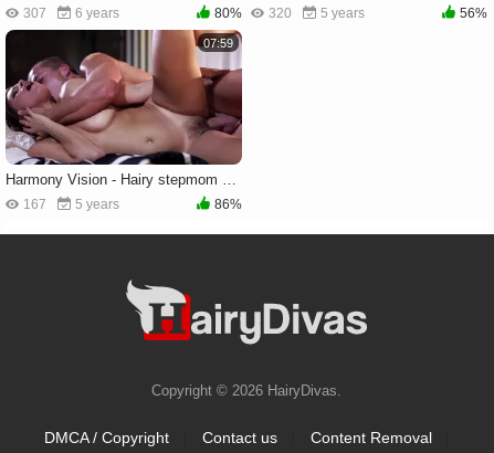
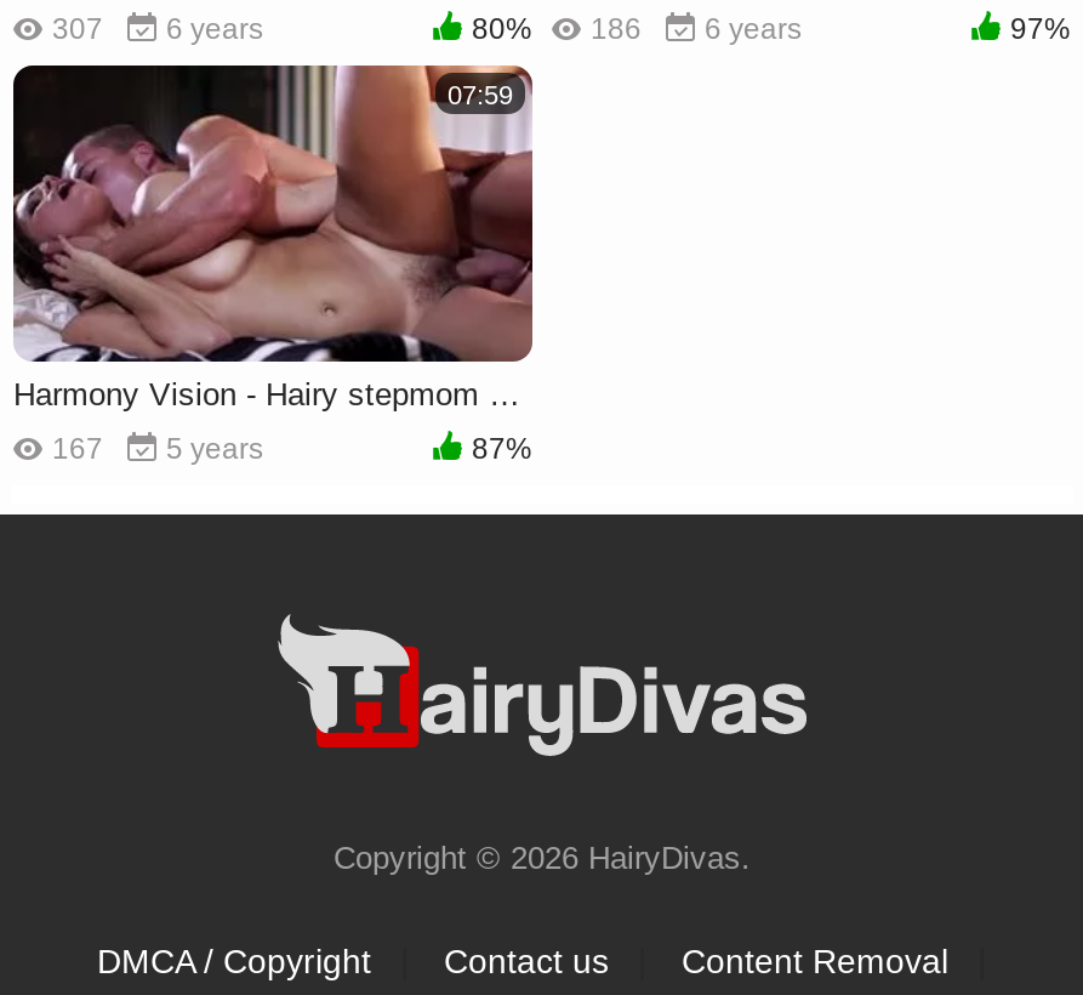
[269,6,487,21] 320 | 5 years | 56% -> [591,13,1071,47] 186 | 6 years | 97%
[214,196,242,212] 86% -> [472,431,532,465] 87%

